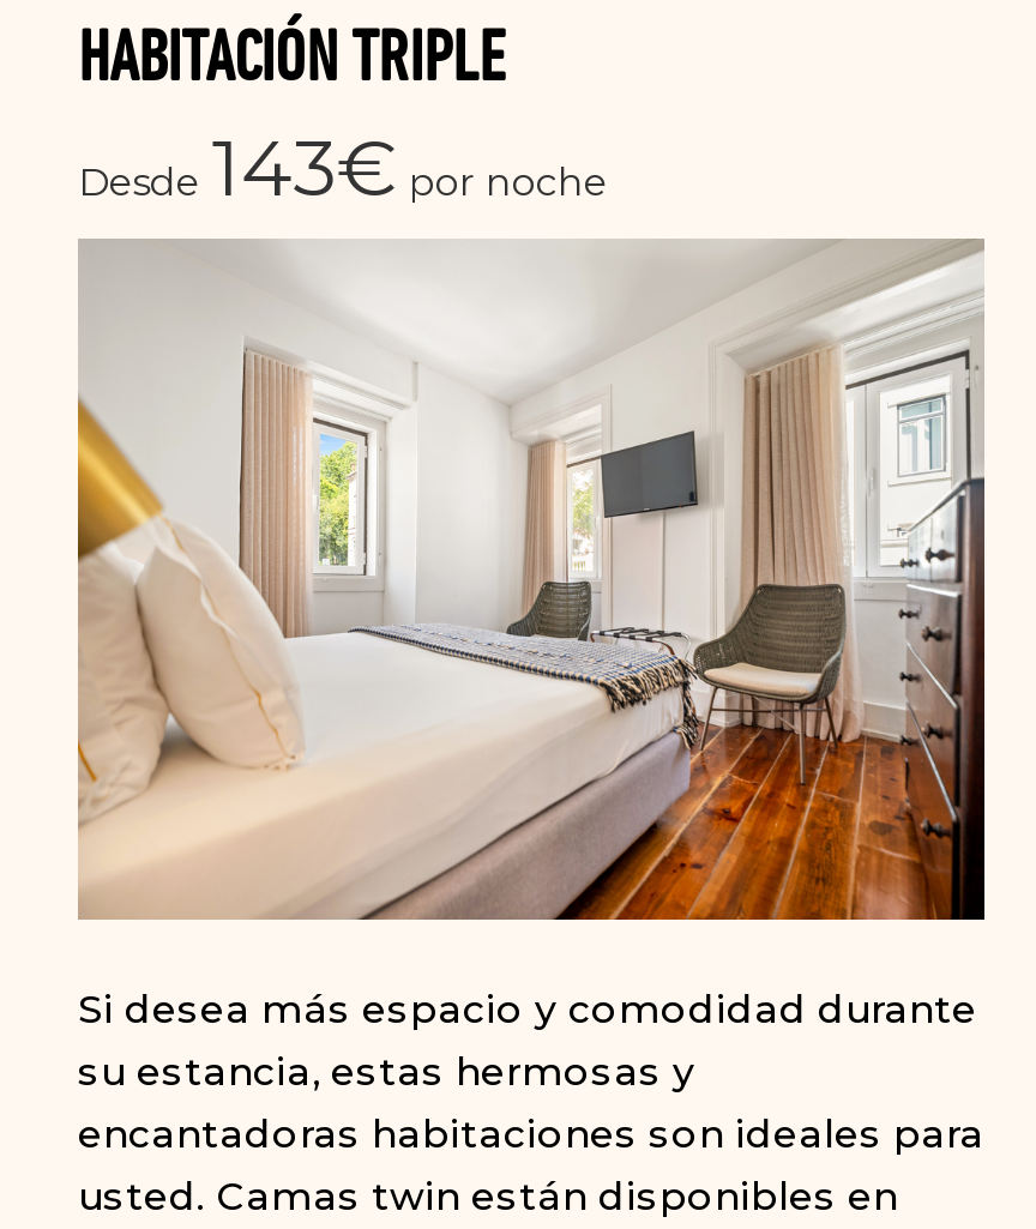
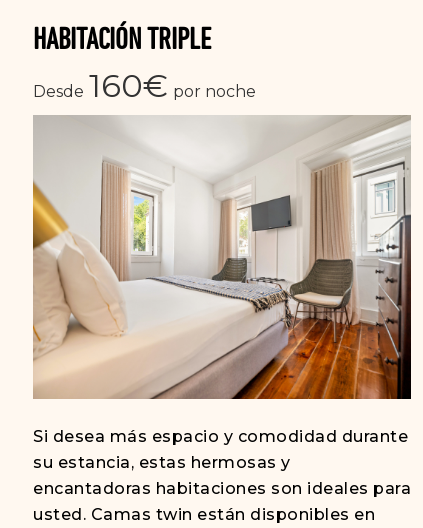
[78,121,608,215] Desde 143€ por noche -> [33,66,256,105] Desde 160€ por noche

